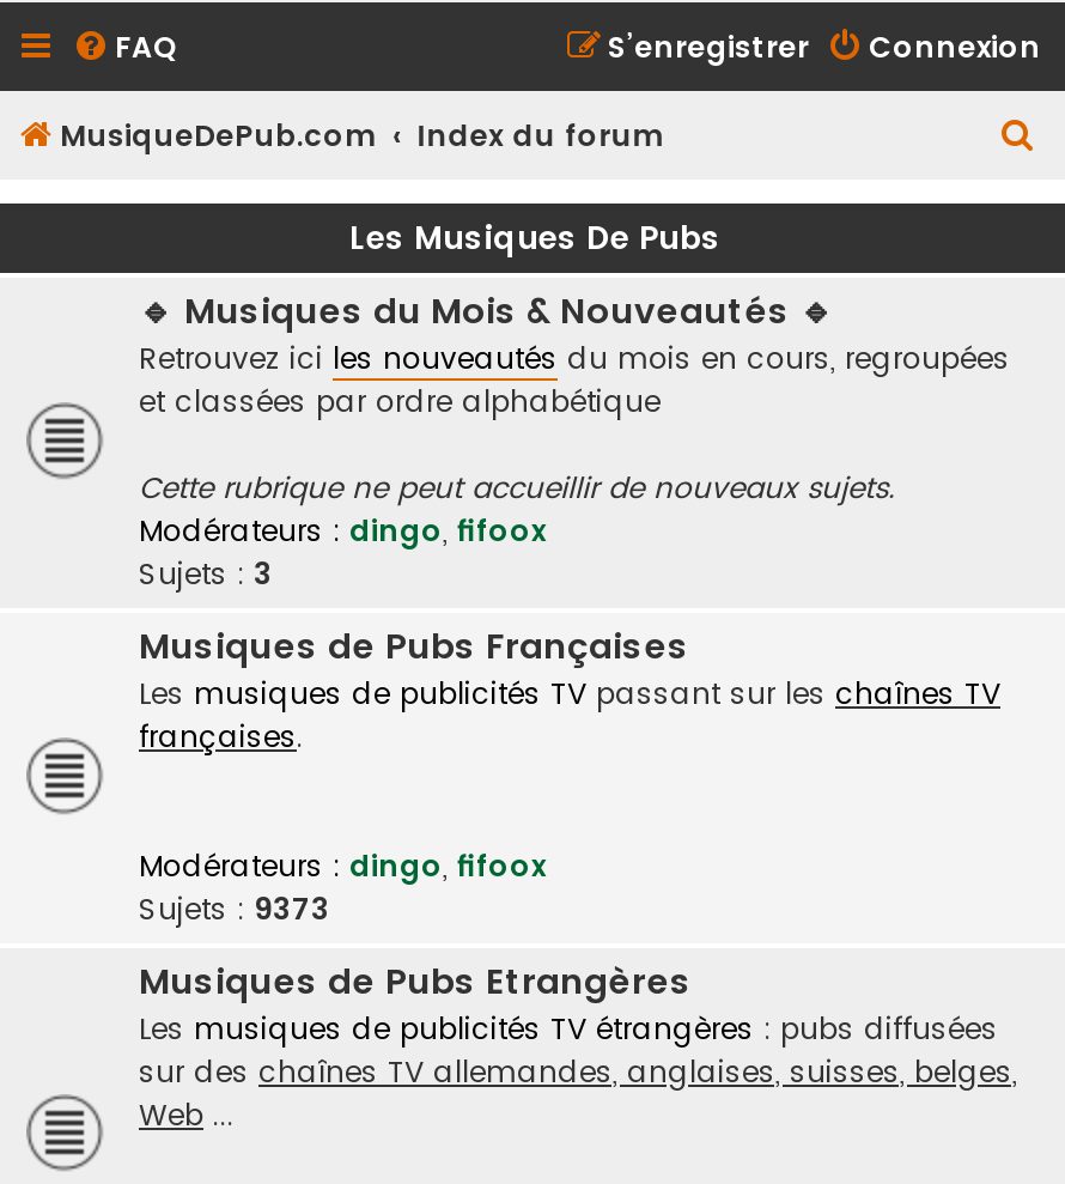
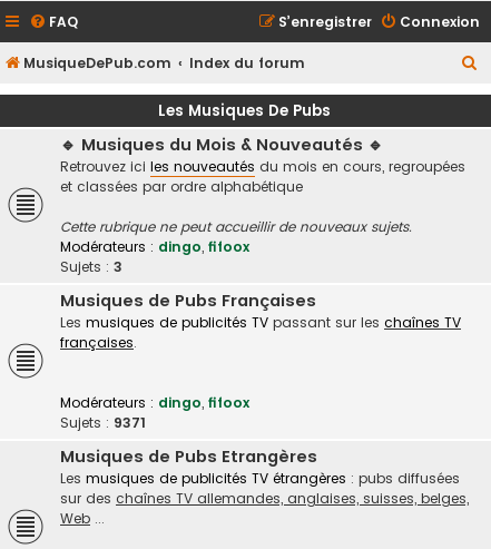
[139,888,330,929] Sujets : 9373 -> [60,413,146,432] Sujets : 9371

